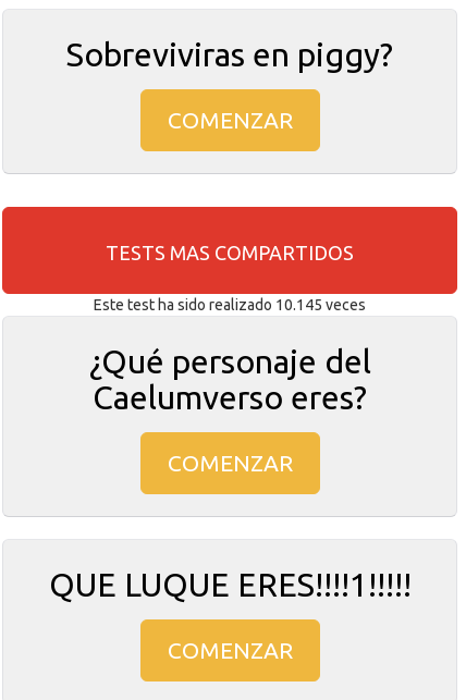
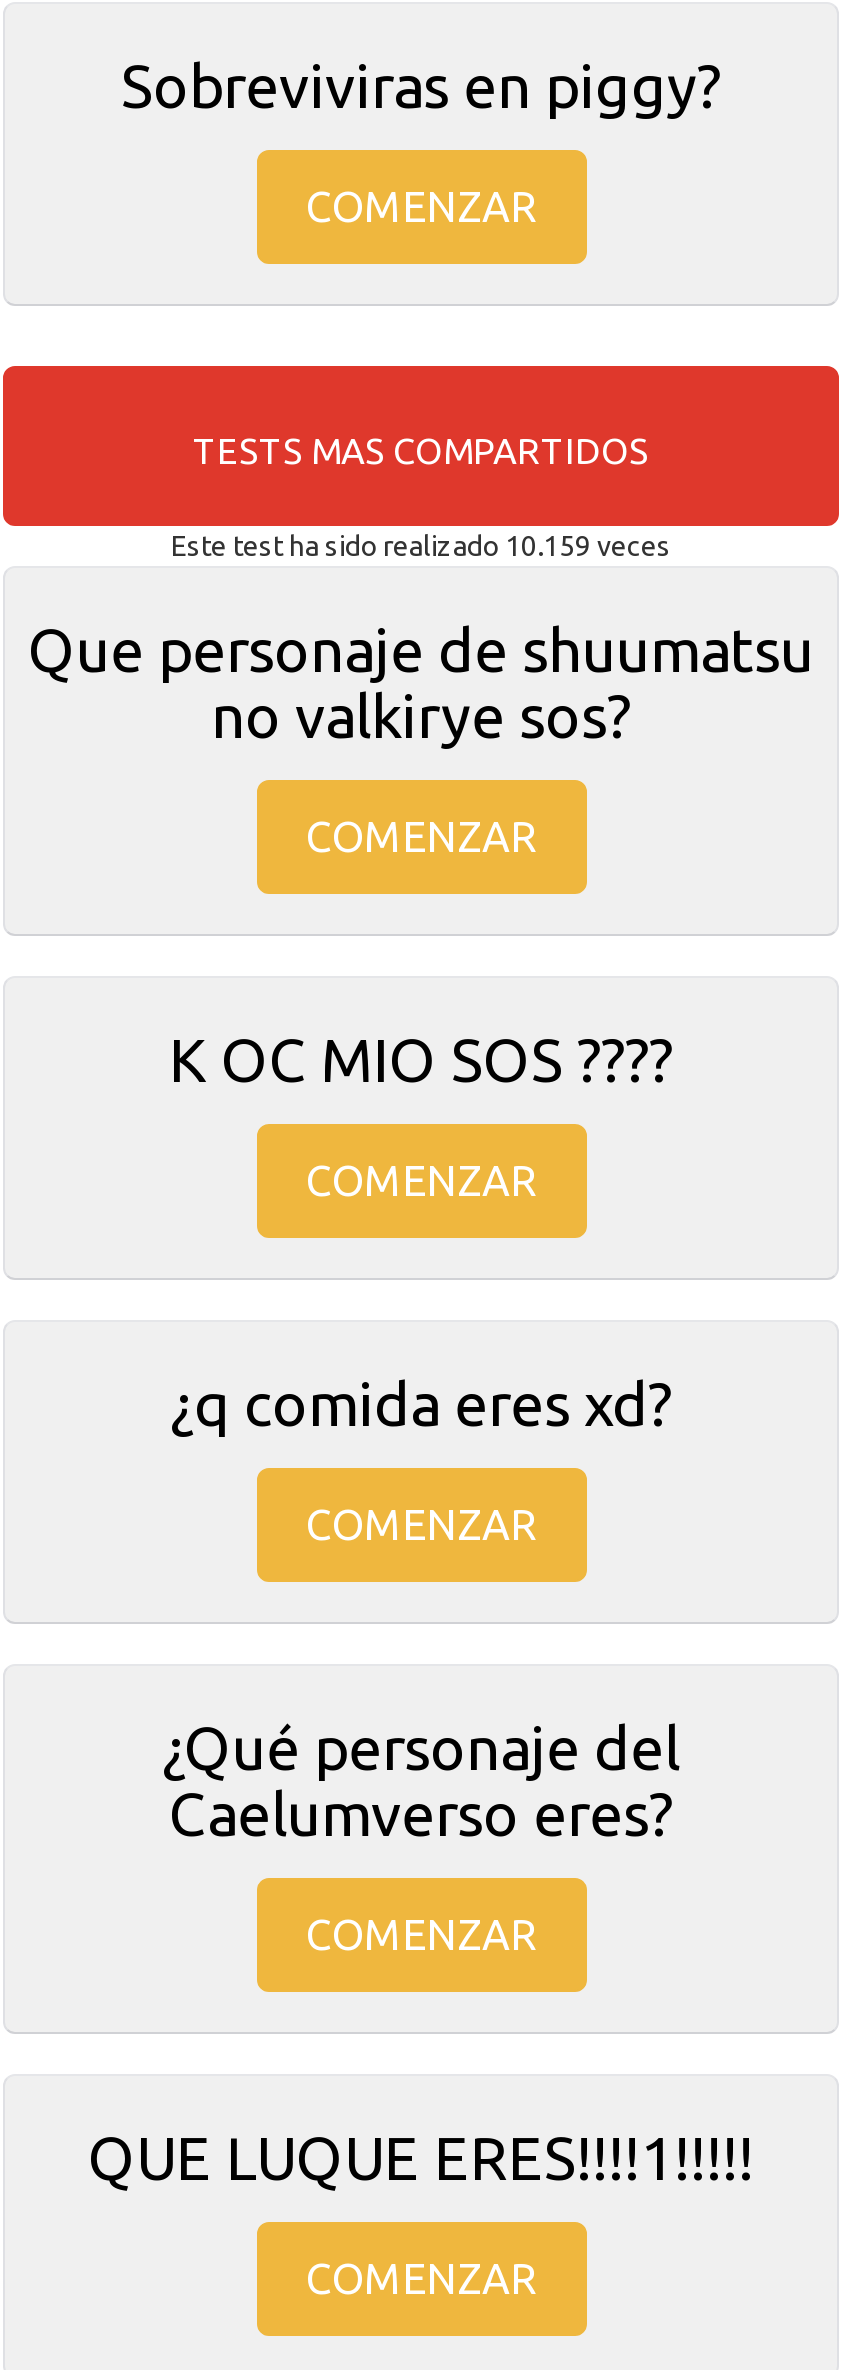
[94,296,366,314] Este test ha sido realizado 10.145 veces -> [28,530,814,1548] Este test ha sido realizado 10.159 veces | Que personaje de shuumatsu | no valkirye sos? | COMENZAR | K OC MIO SOS ???? | COMENZAR | ¿q comida eres xd? | COMENZAR

